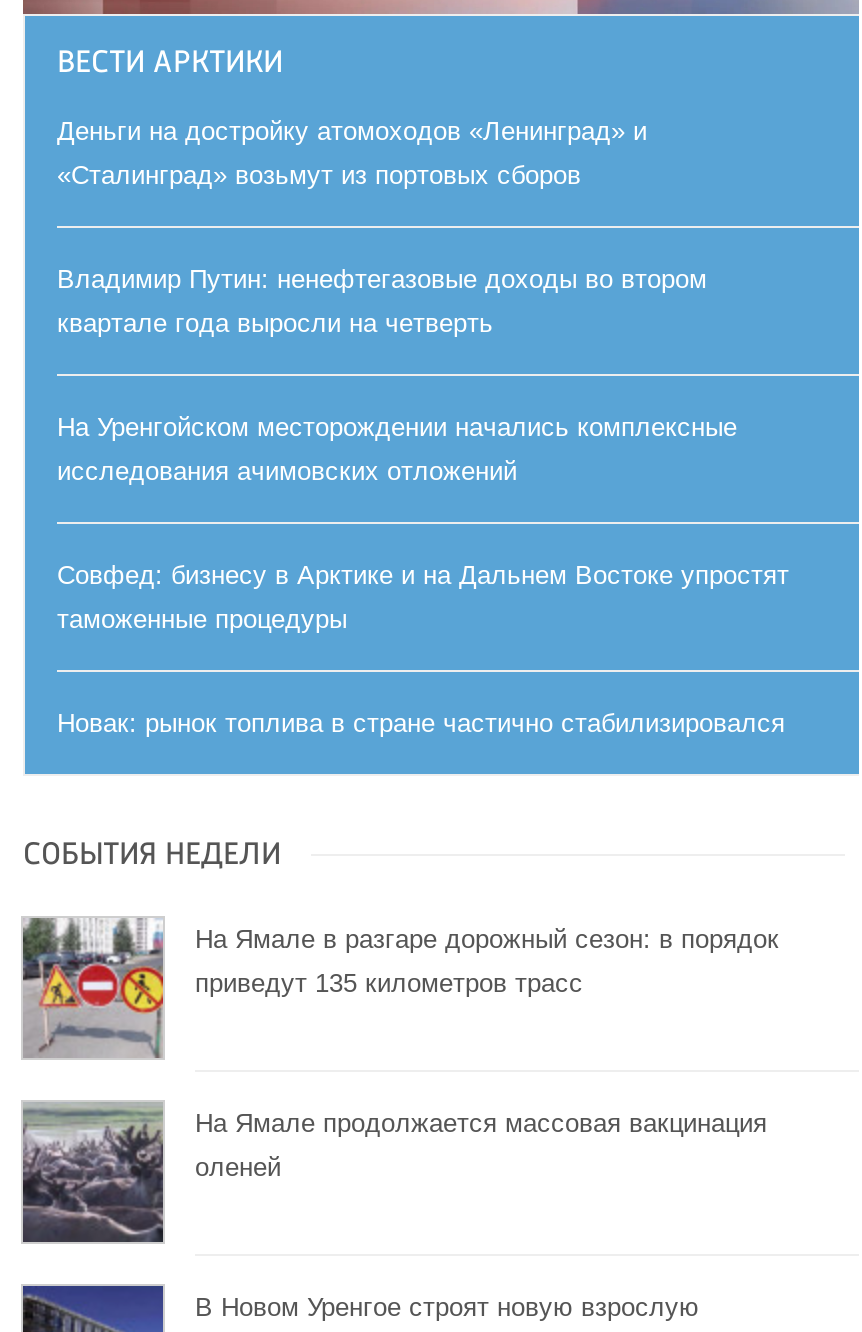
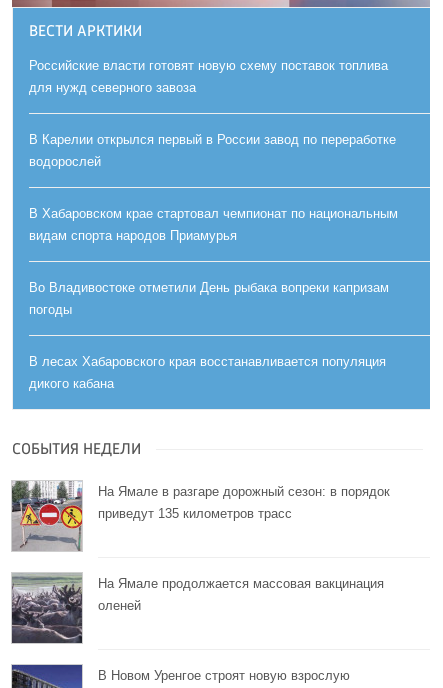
[57,116,789,738] Деньги на достройку атомоходов «Ленинград» и | «Сталинград» возьмут из портовых сборов | Владимир Путин: ненефтегазовые доходы во втором | квартале года выросли на четверть | На Уренгойском месторождении начались комплексные | исследования ачимовских отложений | Совфед: бизнесу в Арктике и на Дальнем Востоке упростят | таможенные процедуры | Новак: рынок топлива в стране частично стабилизировался -> [29,58,398,391] Российские власти готовят новую схему поставок топлива | для нужд северного завоза | В Карелии открылся первый в России завод по переработке | водорослей | В Хабаровском крае стартовал чемпионат по национальным | видам спорта народов Приамурья | Во Владивостоке отметили День рыбака вопреки капризам | погоды | В лесах Хабаровского края восстанавливается популяция | дикого кабана

